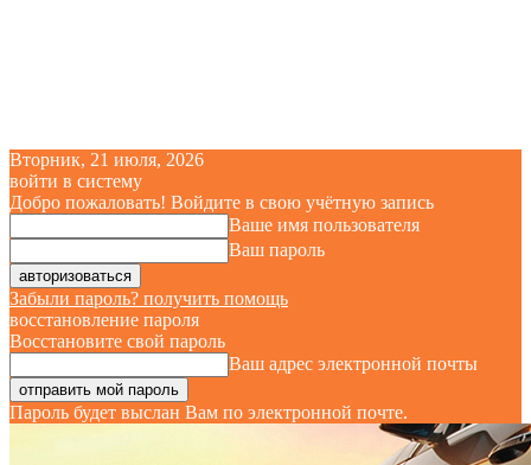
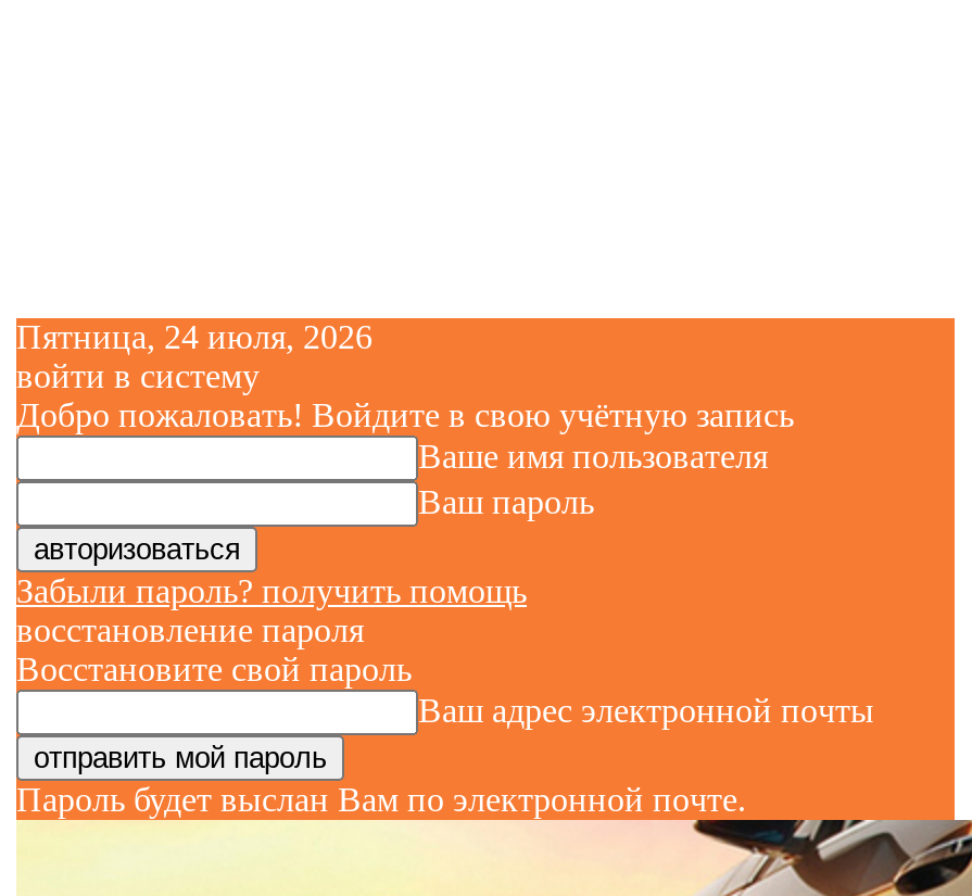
[9,149,204,170] Вторник, 21 июля, 2026 -> [16,318,373,355] Пятница, 24 июля, 2026

